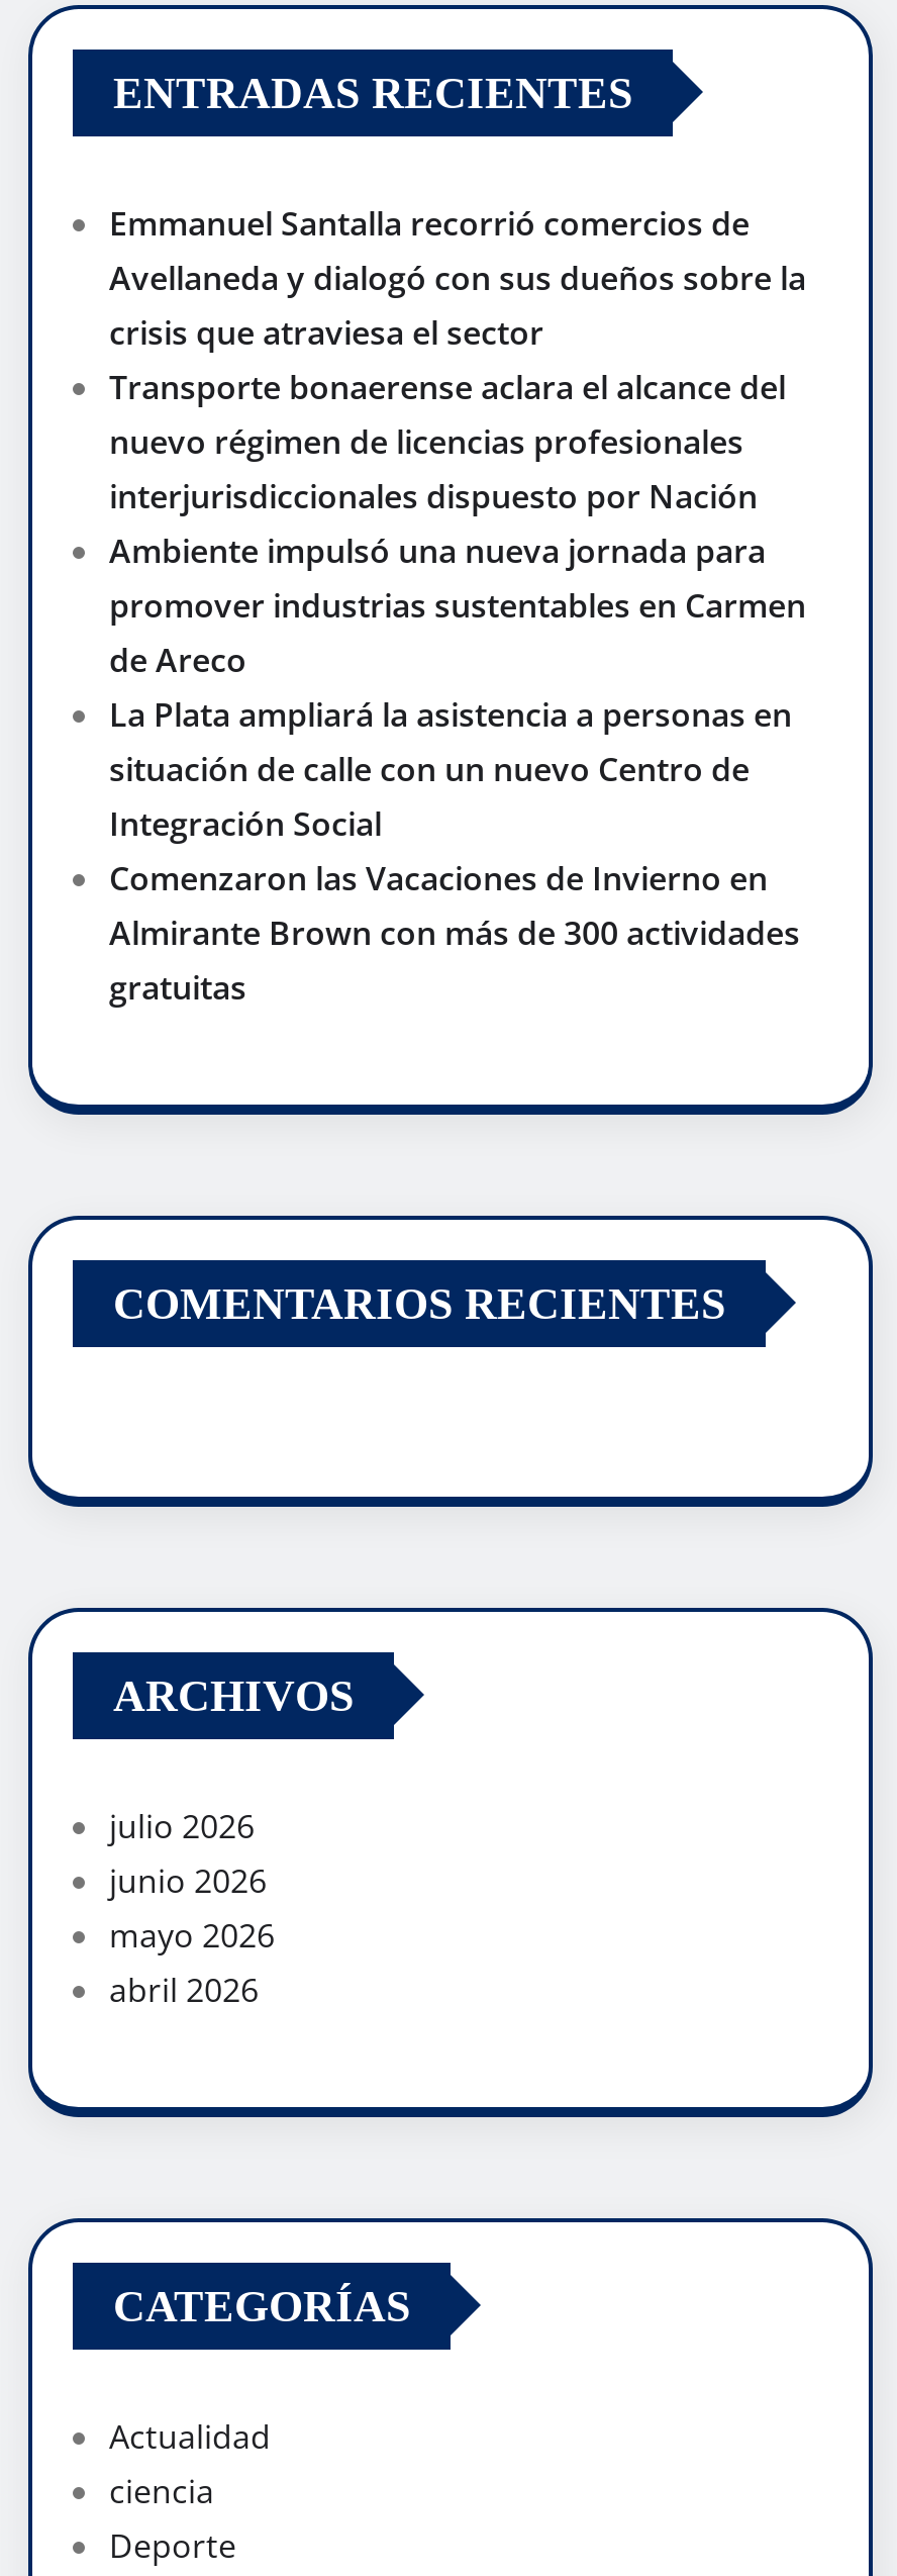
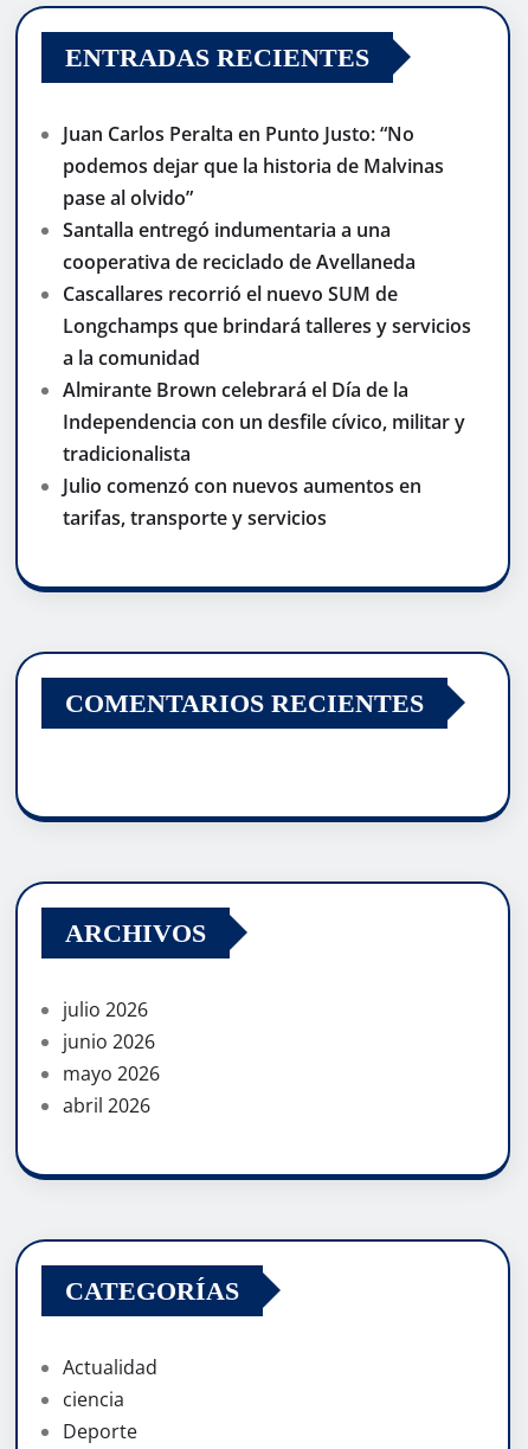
[109,201,806,1009] Emmanuel Santalla recorrió comercios de | Avellaneda y dialogó con sus dueños sobre la | crisis que atraviesa el sector | Transporte bonaerense aclara el alcance del | nuevo régimen de licencias profesionales | interjurisdiccionales dispuesto por Nación | Ambiente impulsó una nueva jornada para | promover industrias sustentables en Carmen | de Areco | La Plata ampliará la asistencia a personas en | situación de calle con un nuevo Centro de | Integración Social | Comenzaron las Vacaciones de Invierno en | Almirante Brown con más de 300 actividades | gratuitas -> [63,120,471,530] Juan Carlos Peralta en Punto Justo: “No | podemos dejar que la historia de Malvinas | pase al olvido” | Santalla entregó indumentaria a una | cooperativa de reciclado de Avellaneda | Cascallares recorrió el nuevo SUM de | Longchamps que brindará talleres y servicios | a la comunidad | Almirante Brown celebrará el Día de la | Independencia con un desfile cívico, militar y | tradicionalista | Julio comenzó con nuevos aumentos en | tarifas, transporte y servicios

